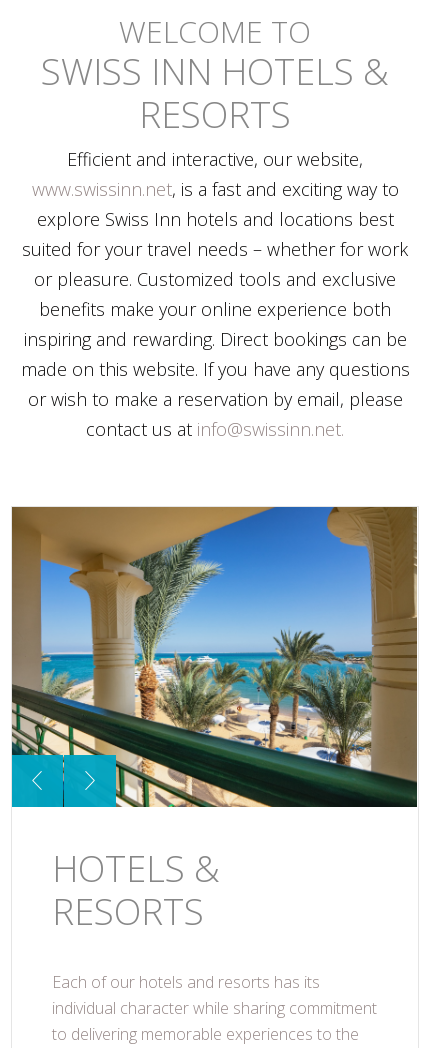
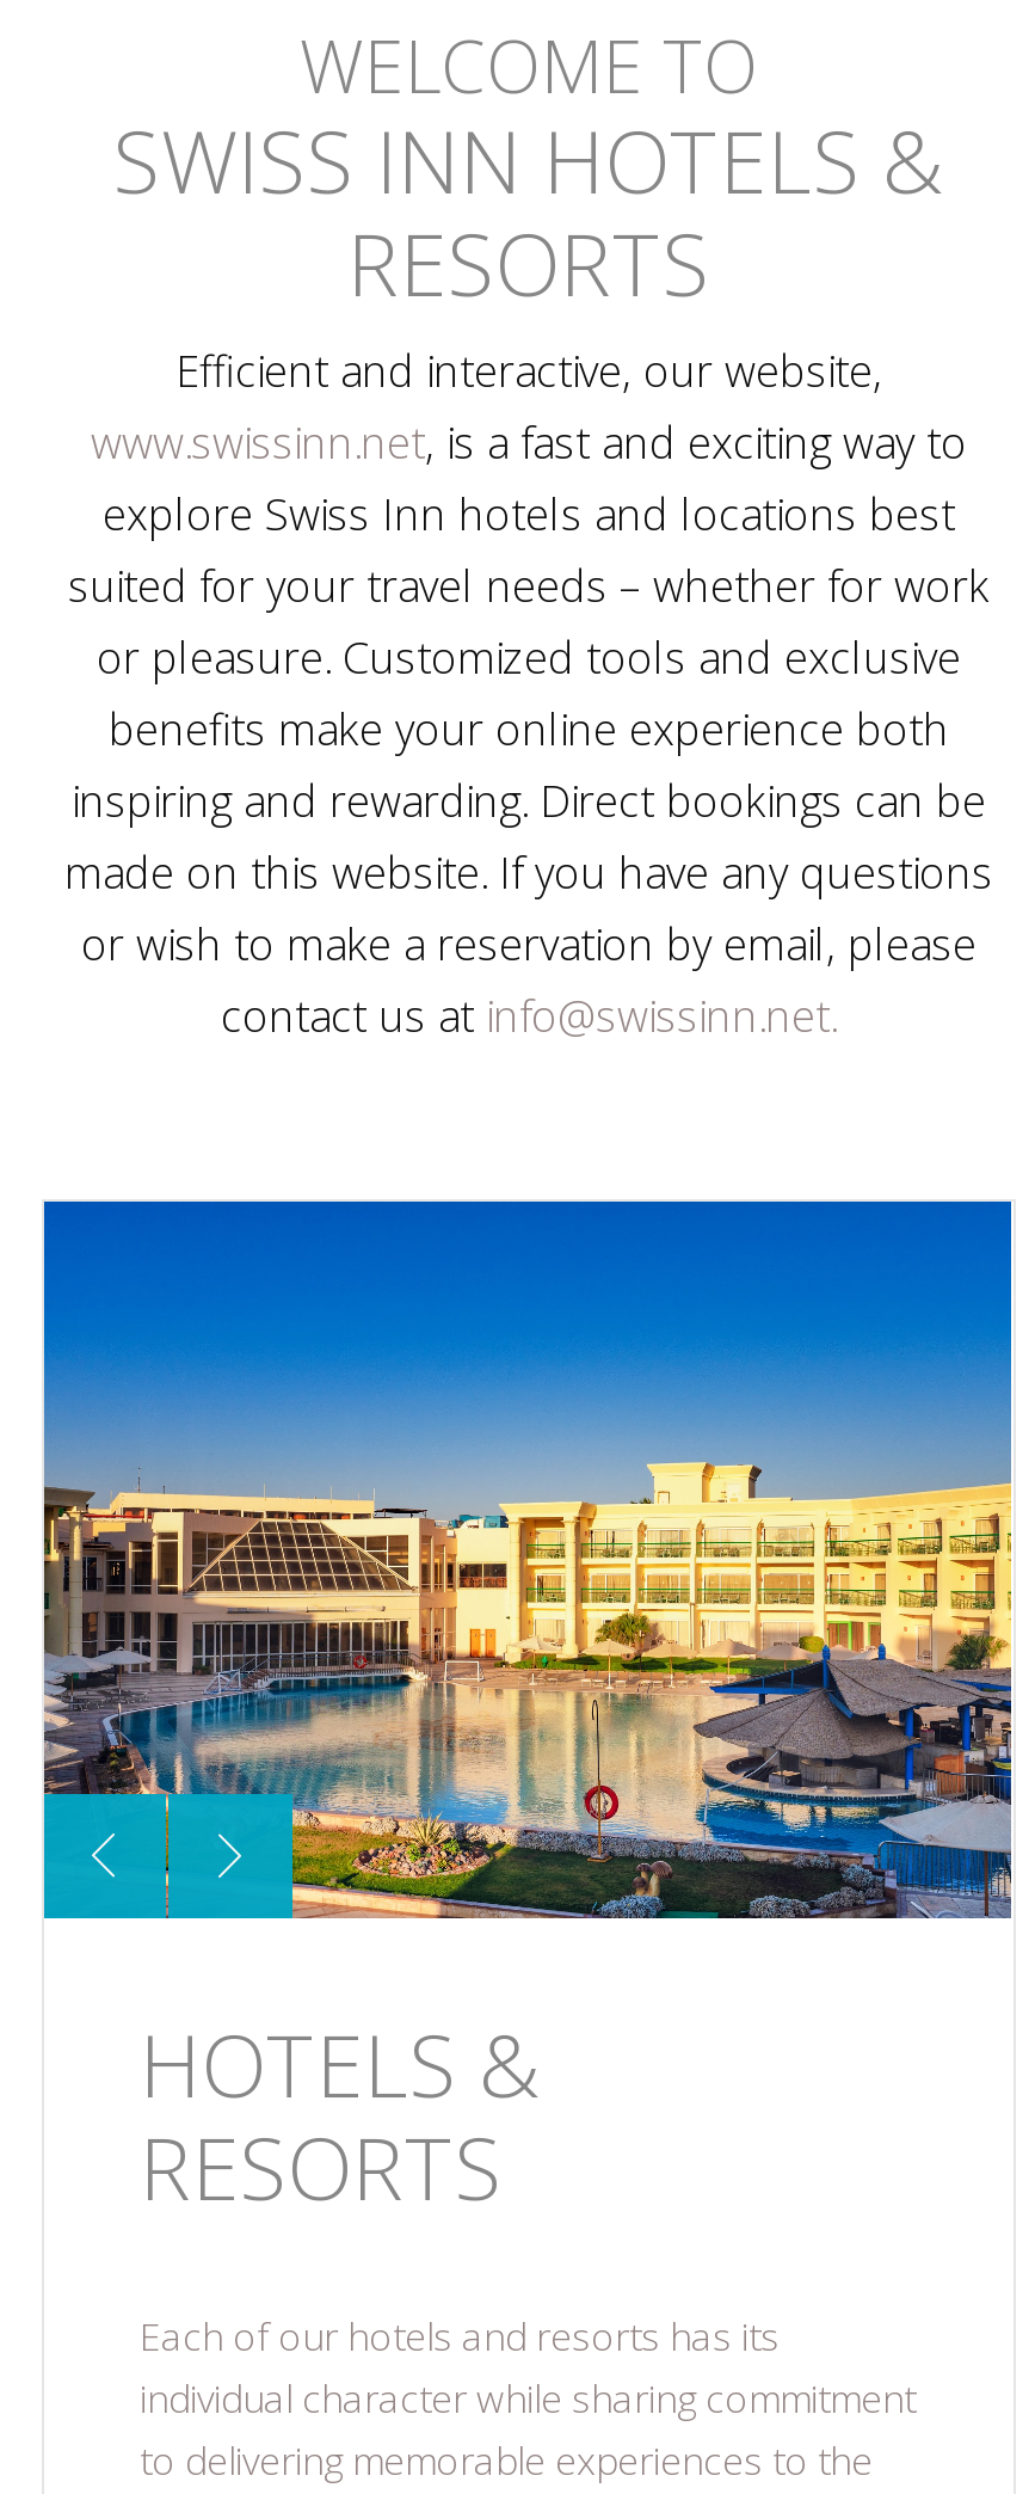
[11,506,418,808] [image] -> [42,1199,1014,1921] [image]

